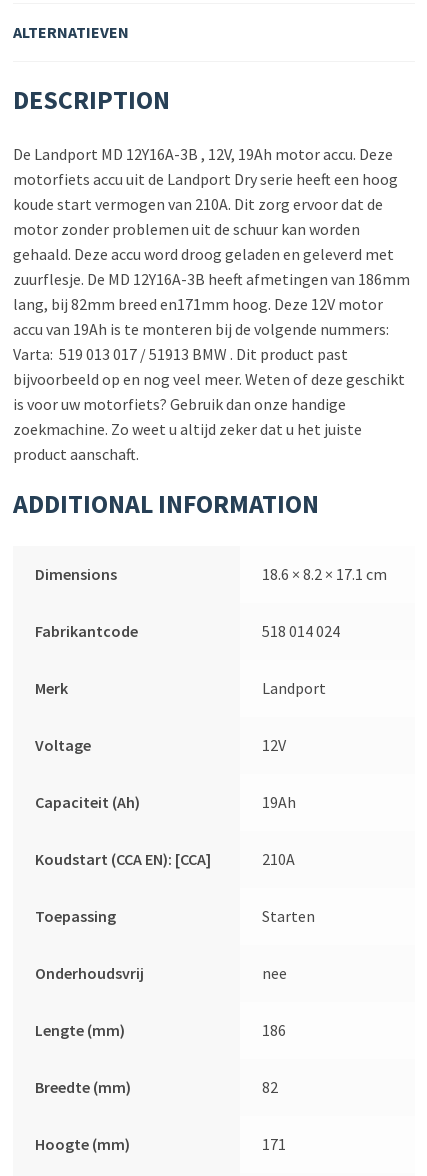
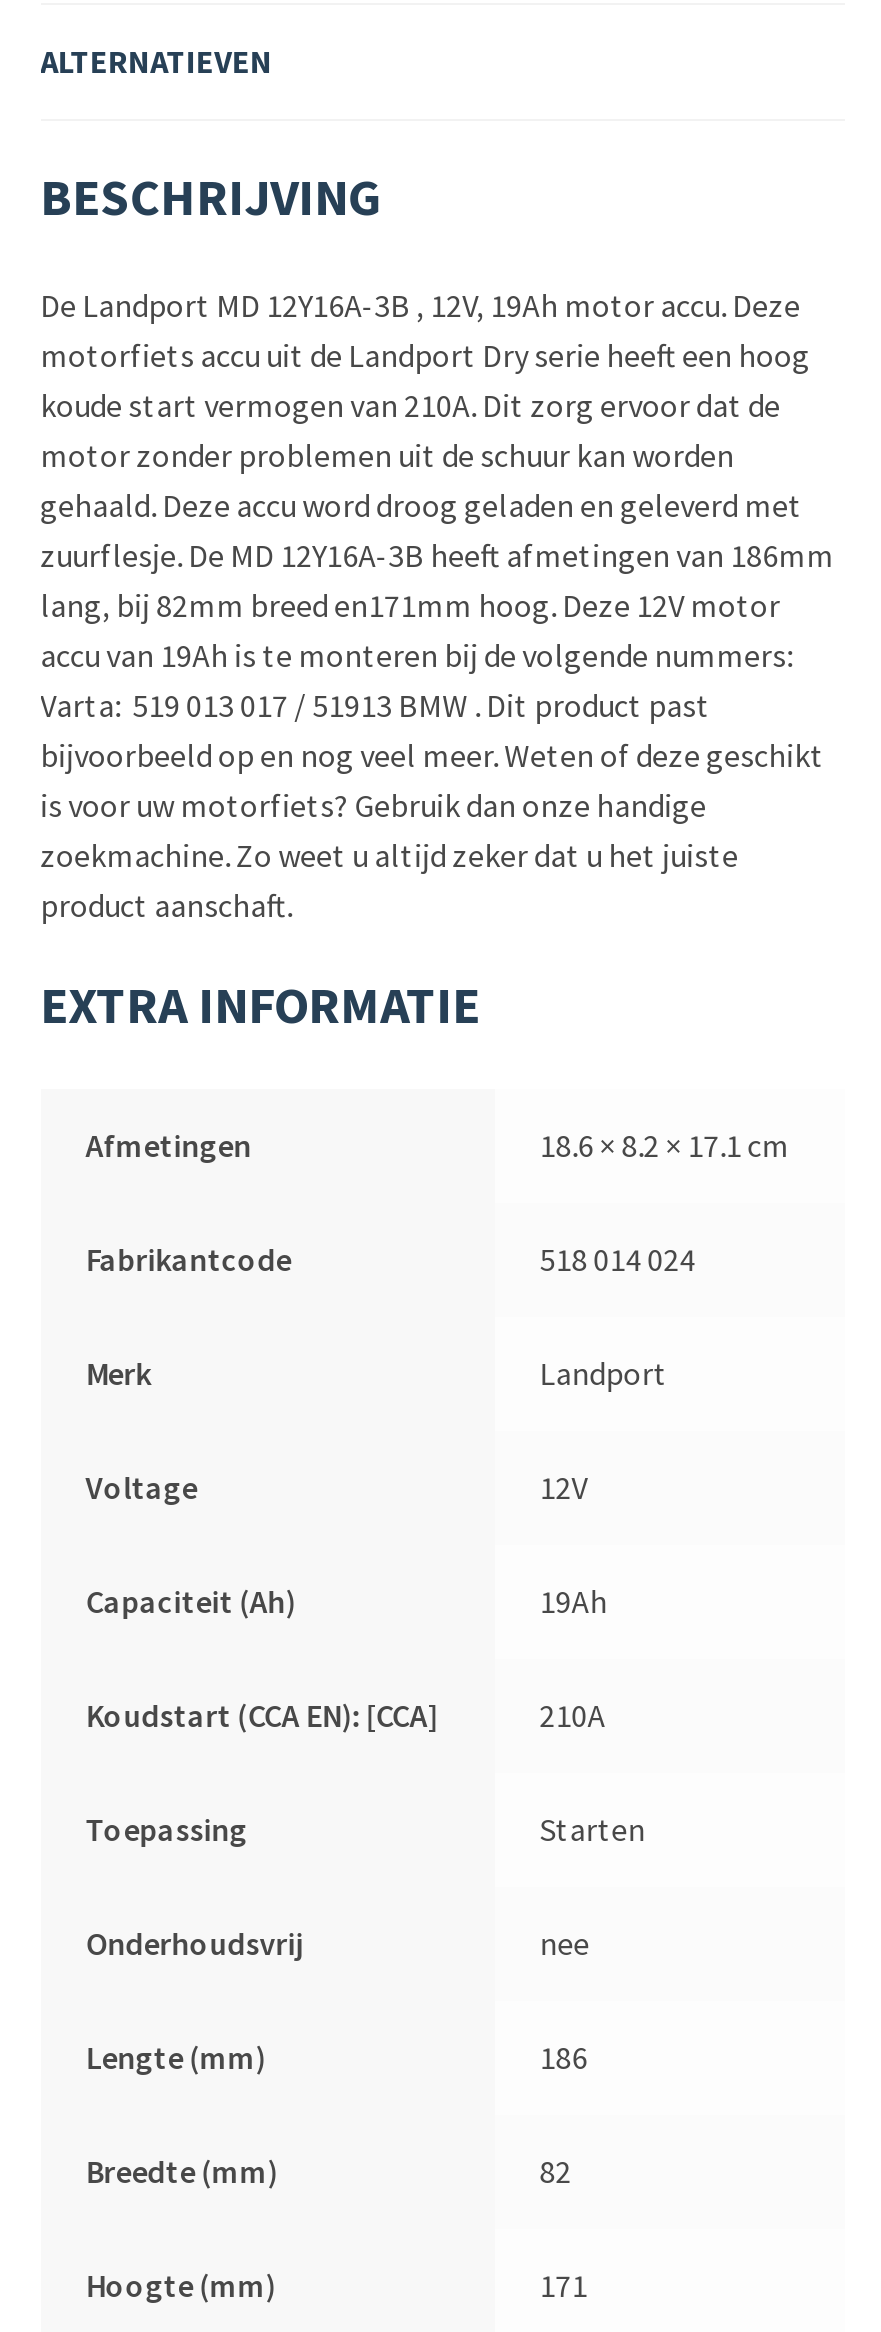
[13,84,170,116] DESCRIPTION -> [40,165,382,229] BESCHRIJVING
[13,488,319,520] ADDITIONAL INFORMATION -> [40,974,480,1038] EXTRA INFORMATIE
[35,564,117,584] Dimensions -> [86,1126,252,1166] Afmetingen

